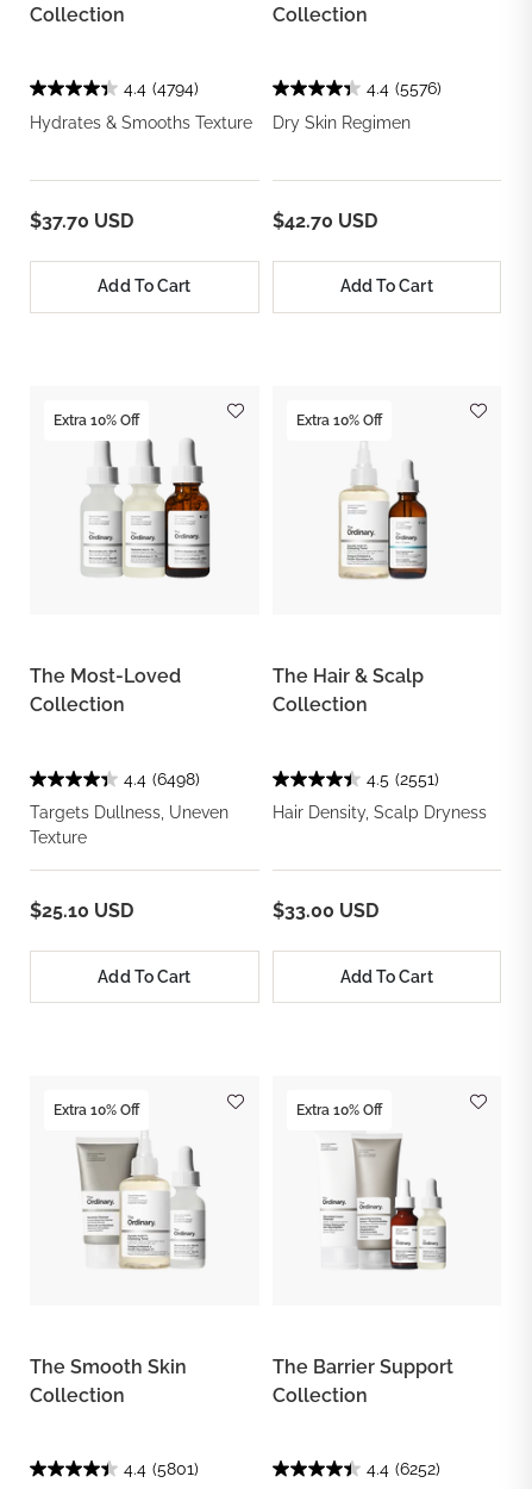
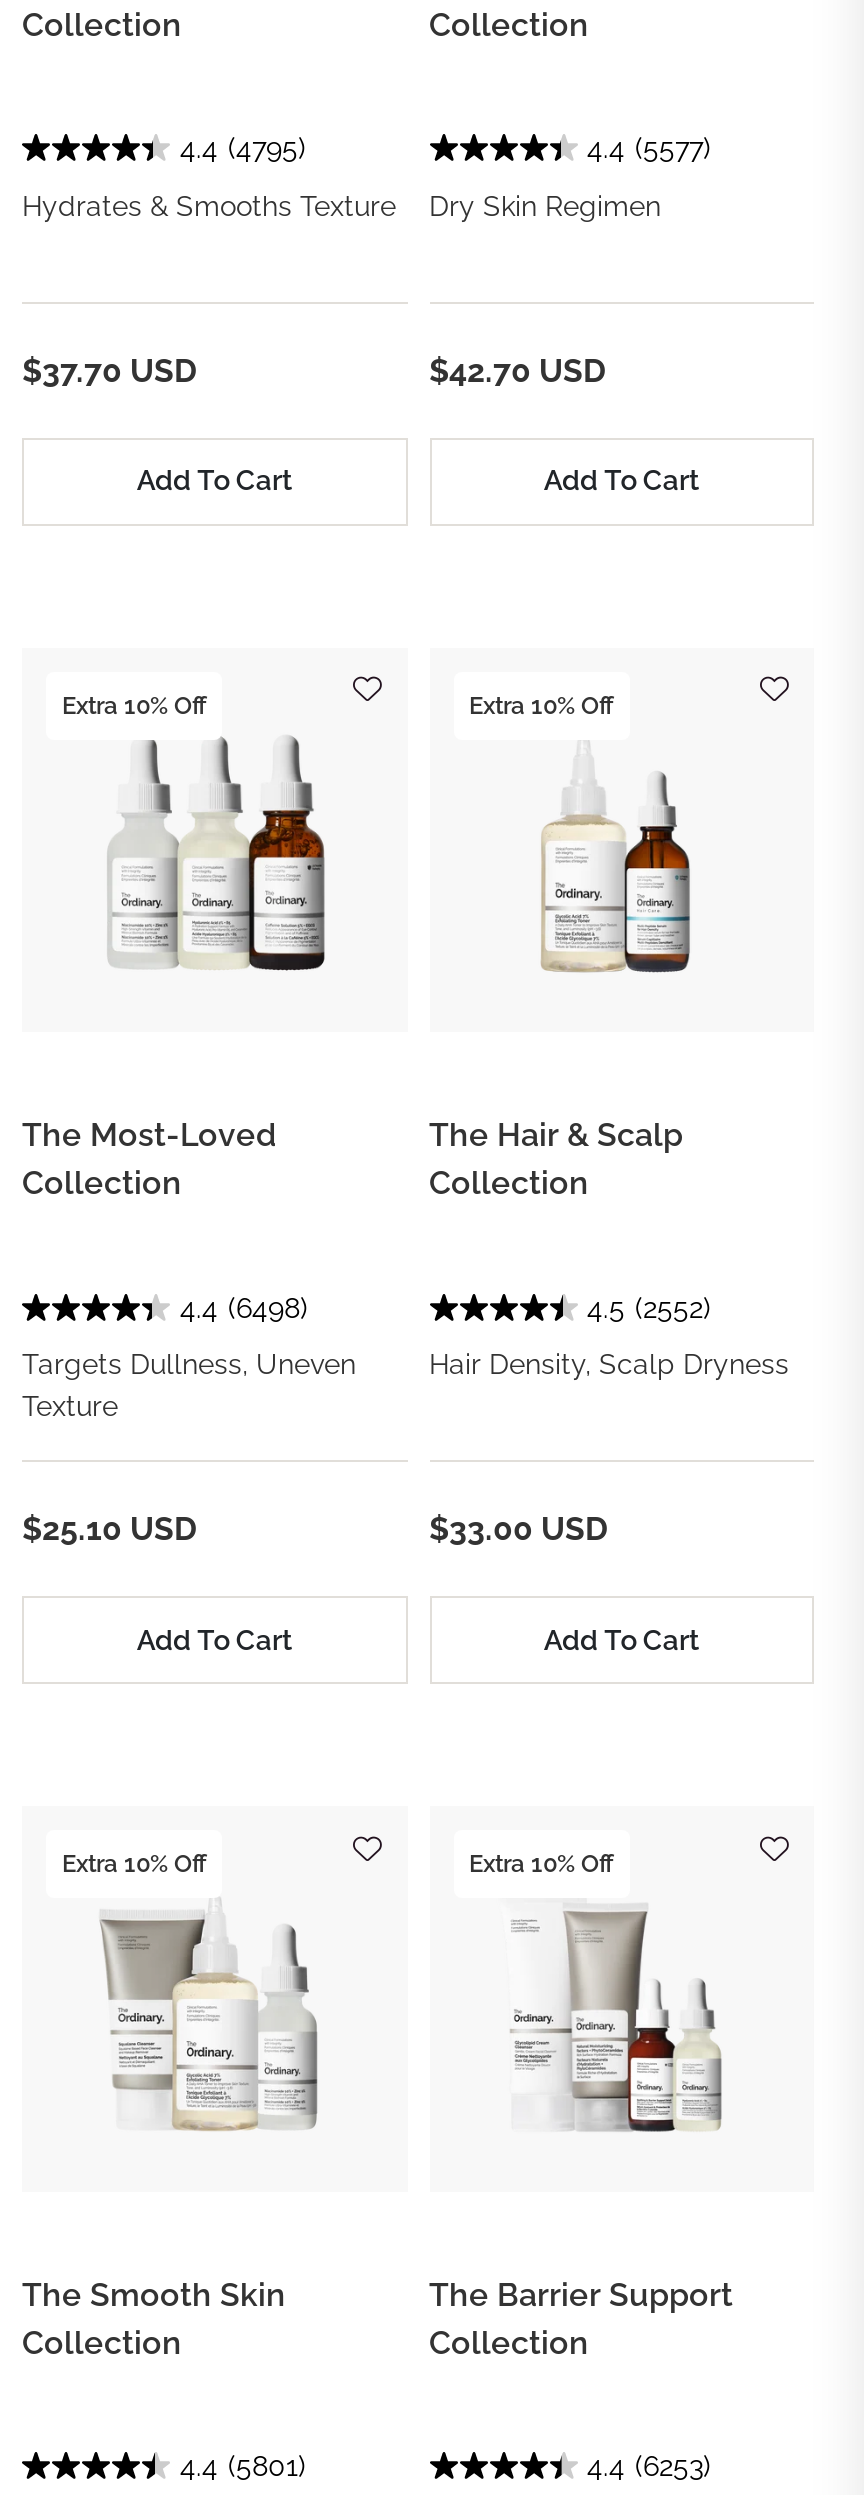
[124,79,199,98] 4.4 (4794) -> [180,133,306,165] 4.4 (4795)
[366,79,441,98] 4.4 (5576) -> [587,133,711,165] 4.4 (5577)
[366,770,439,789] 4.5 (2551) -> [587,1292,711,1324] 4.5 (2552)
[366,1460,440,1479] 4.4 (6252) -> [587,2451,711,2483] 4.4 (6253)

